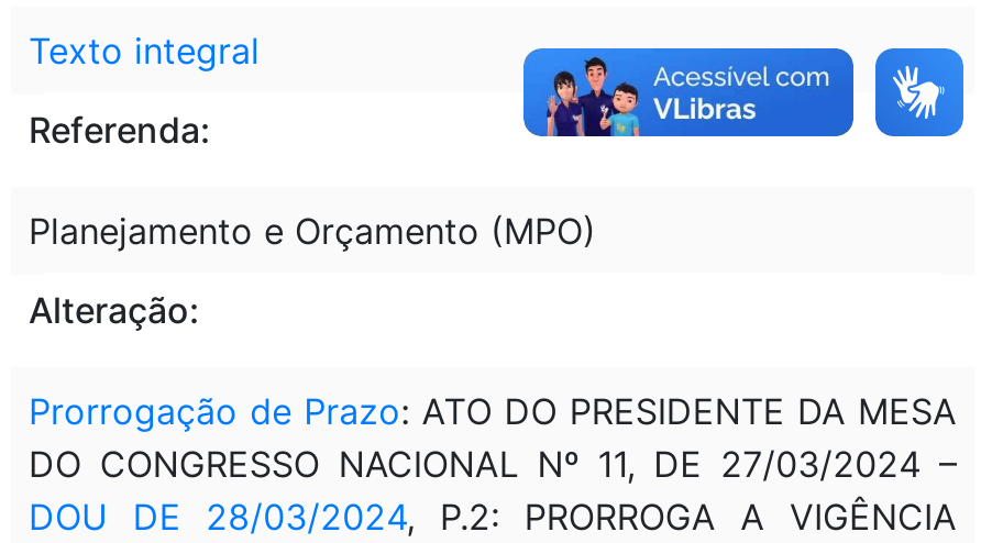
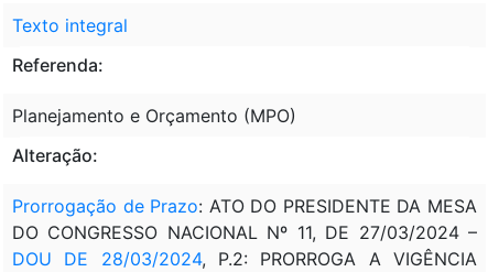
[521,46,856,138] [image] -> none
[873,46,966,138] [image] -> none

